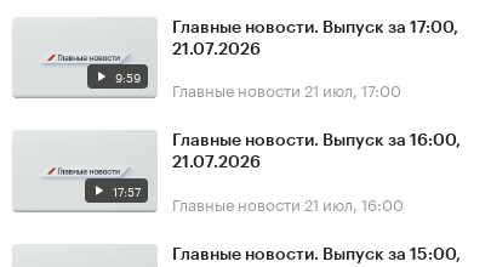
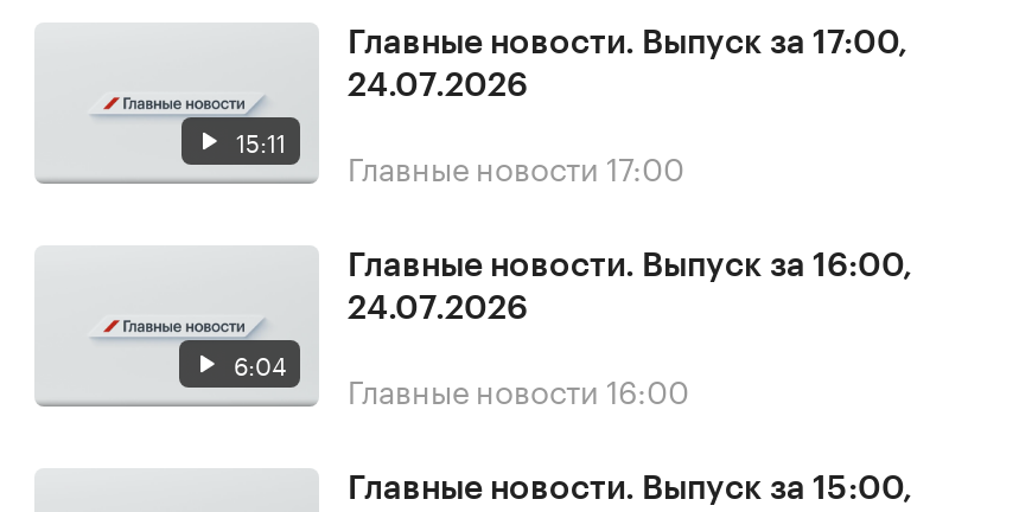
[172,41,261,58] 21.07.2026 -> [348,70,528,103] 24.07.2026
[112,67,141,87] 9:59 -> [229,122,286,160] 15:11
[172,77,401,101] Главные новости 21 июл, 17:00 -> [348,141,684,188] Главные новости 17:00
[172,154,261,171] 21.07.2026 -> [348,292,528,325] 24.07.2026
[109,181,141,200] 17:57 -> [227,344,286,382] 6:04
[172,191,404,215] Главные новости 21 июл, 16:00 -> [348,363,689,410] Главные новости 16:00

